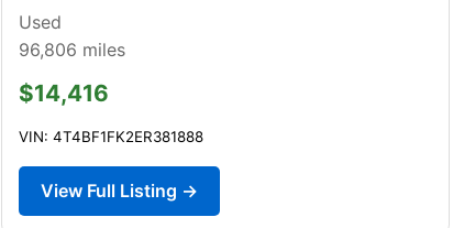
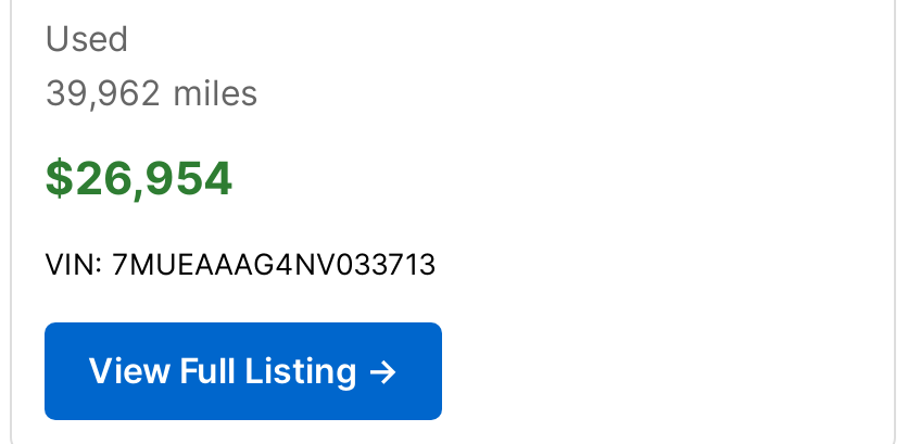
[19,38,125,60] 96,806 miles -> [45,70,257,114] 39,962 miles
[19,79,109,107] $14,416 -> [45,151,234,205] $26,954
[19,128,203,145] VIN: 4T4BF1FK2ER381888 -> [45,246,436,281] VIN: 7MUEAAAG4NV033713

